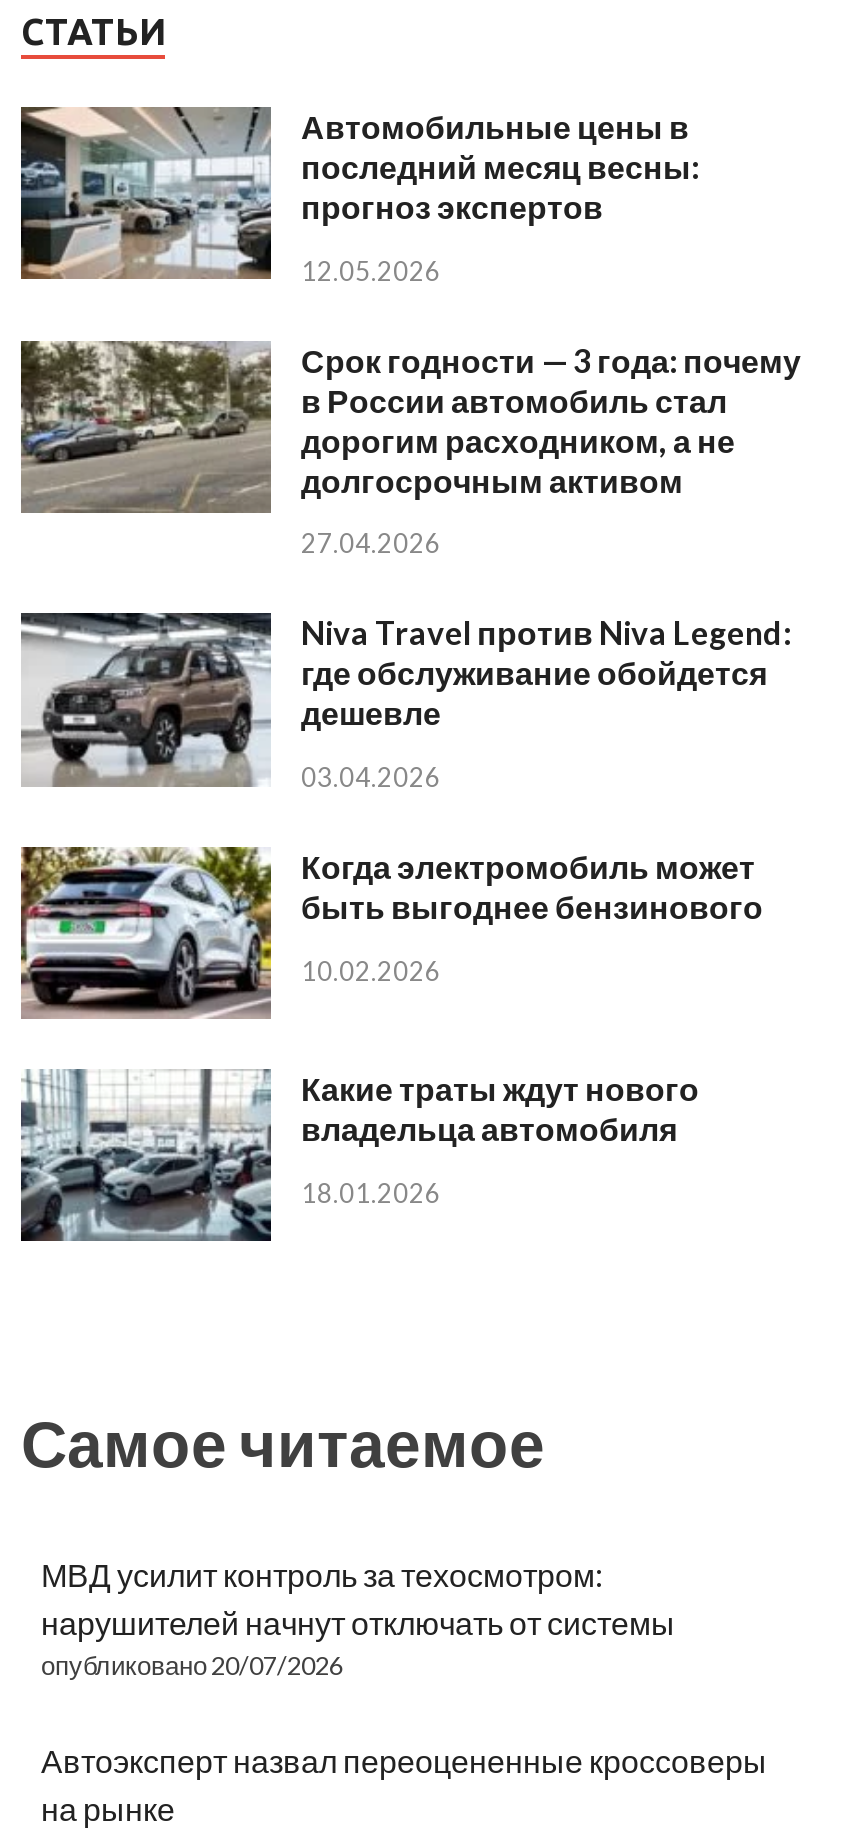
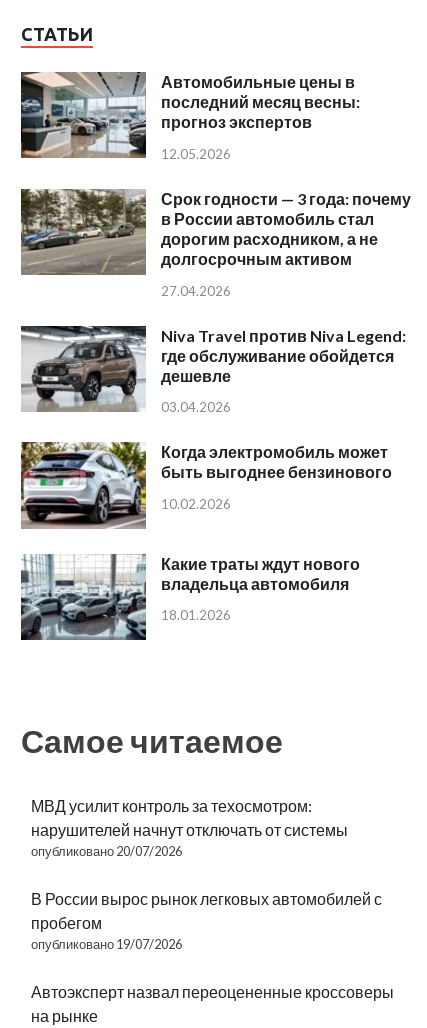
none -> [31,889,382,952] В России вырос рынок легковых автомобилей с | пробегом | опубликовано 19/07/2026

